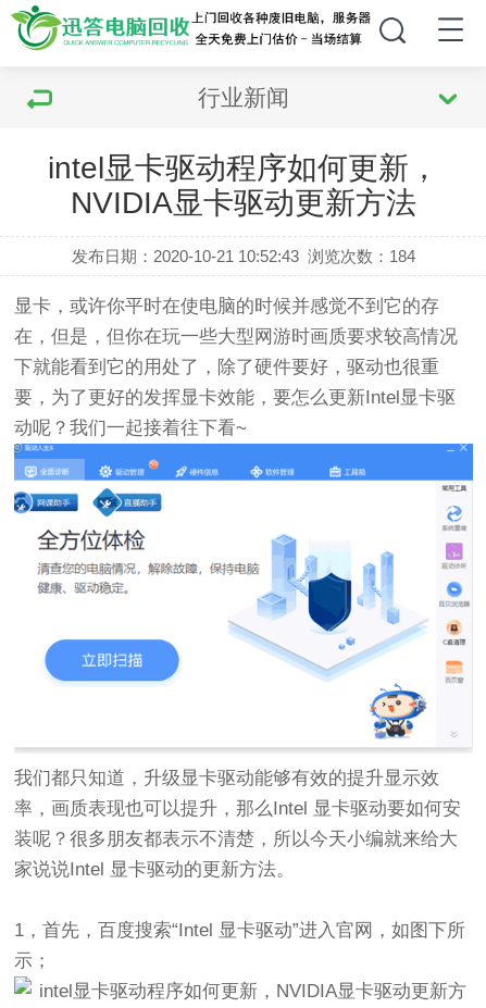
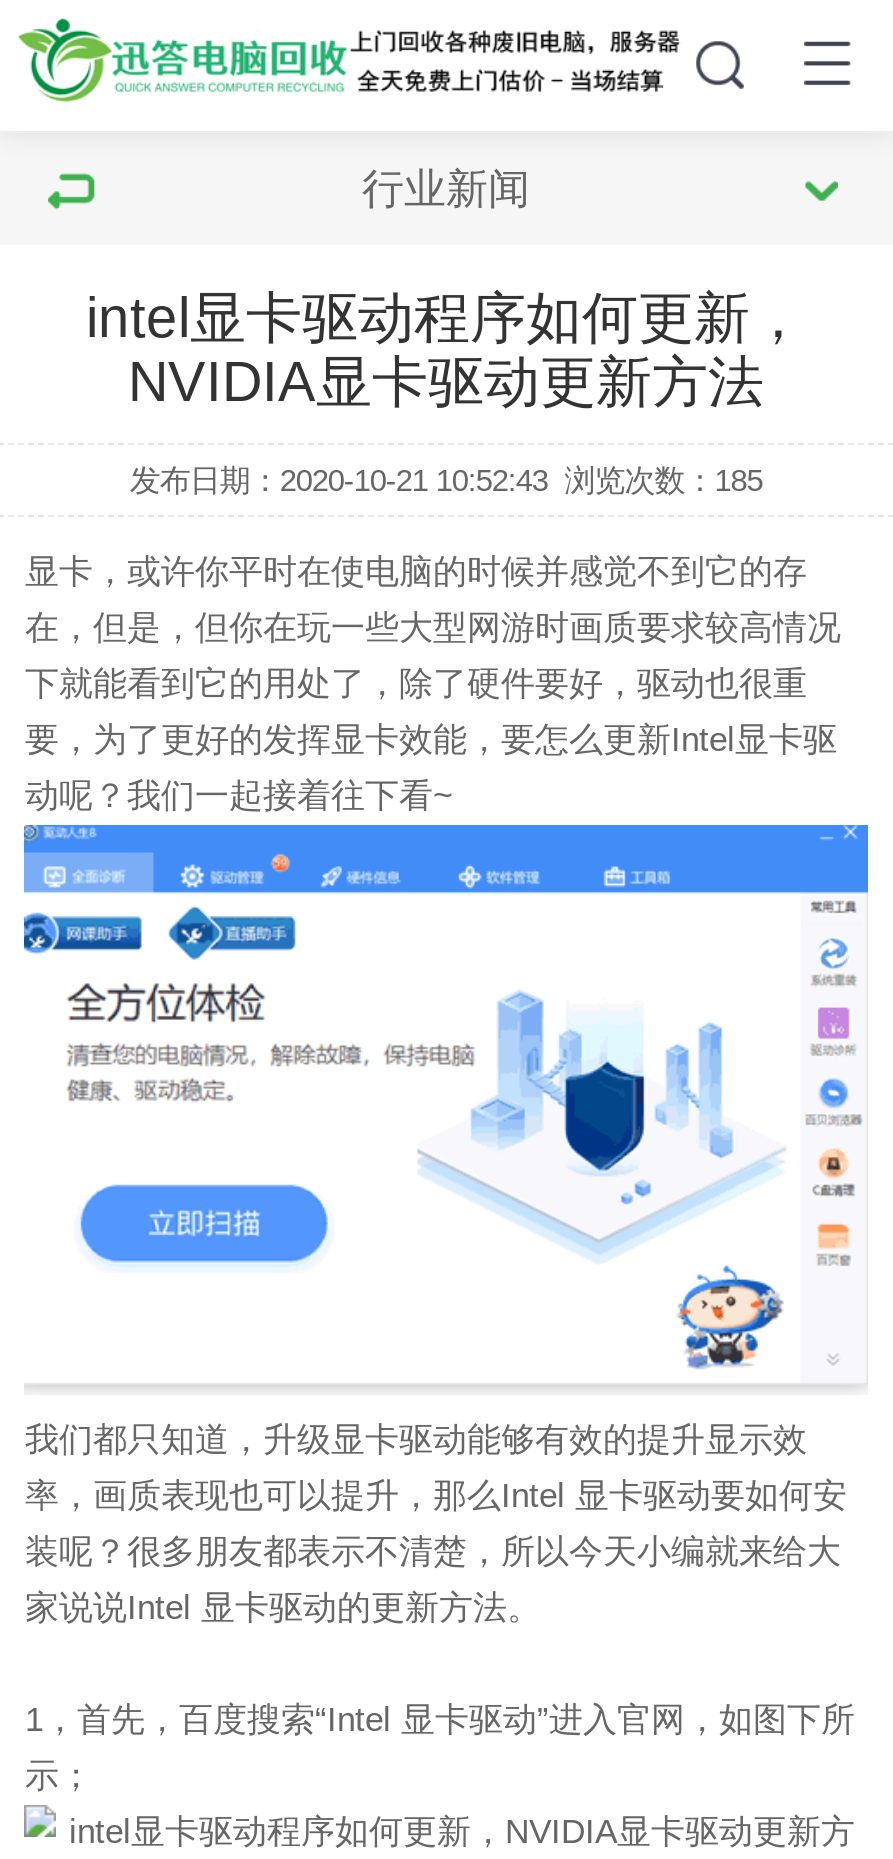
[72,247,416,265] 发布日期：2020-10-21 10:52:43 浏览次数：184 -> [130,463,762,497] 发布日期：2020-10-21 10:52:43 浏览次数：185

